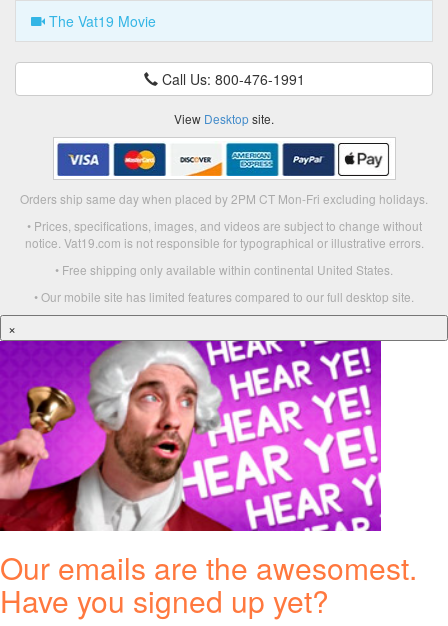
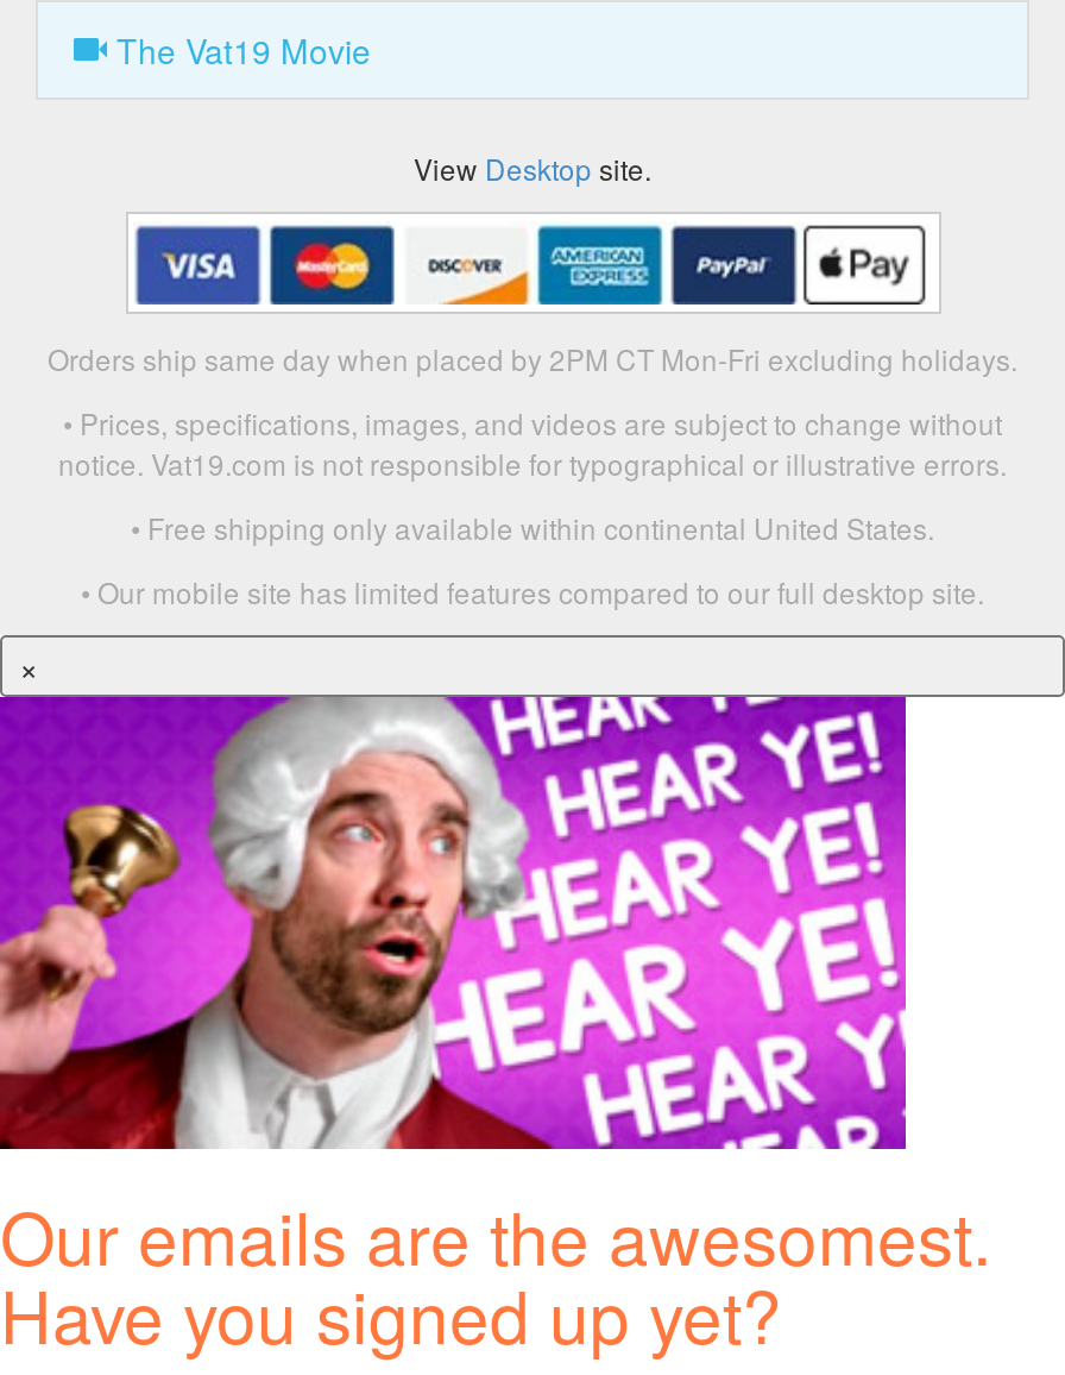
[157,69,304,89] Call Us: 800-476-1991 -> none

